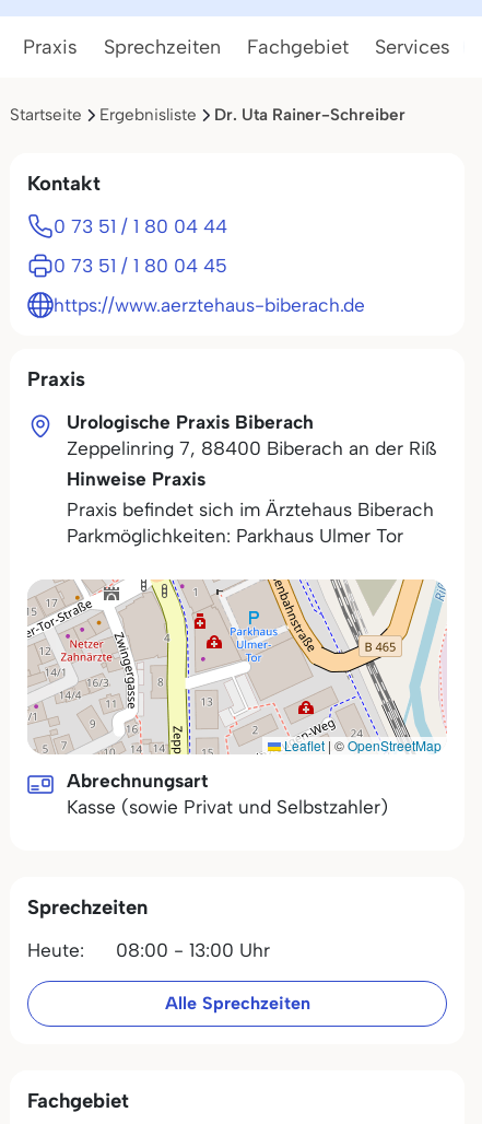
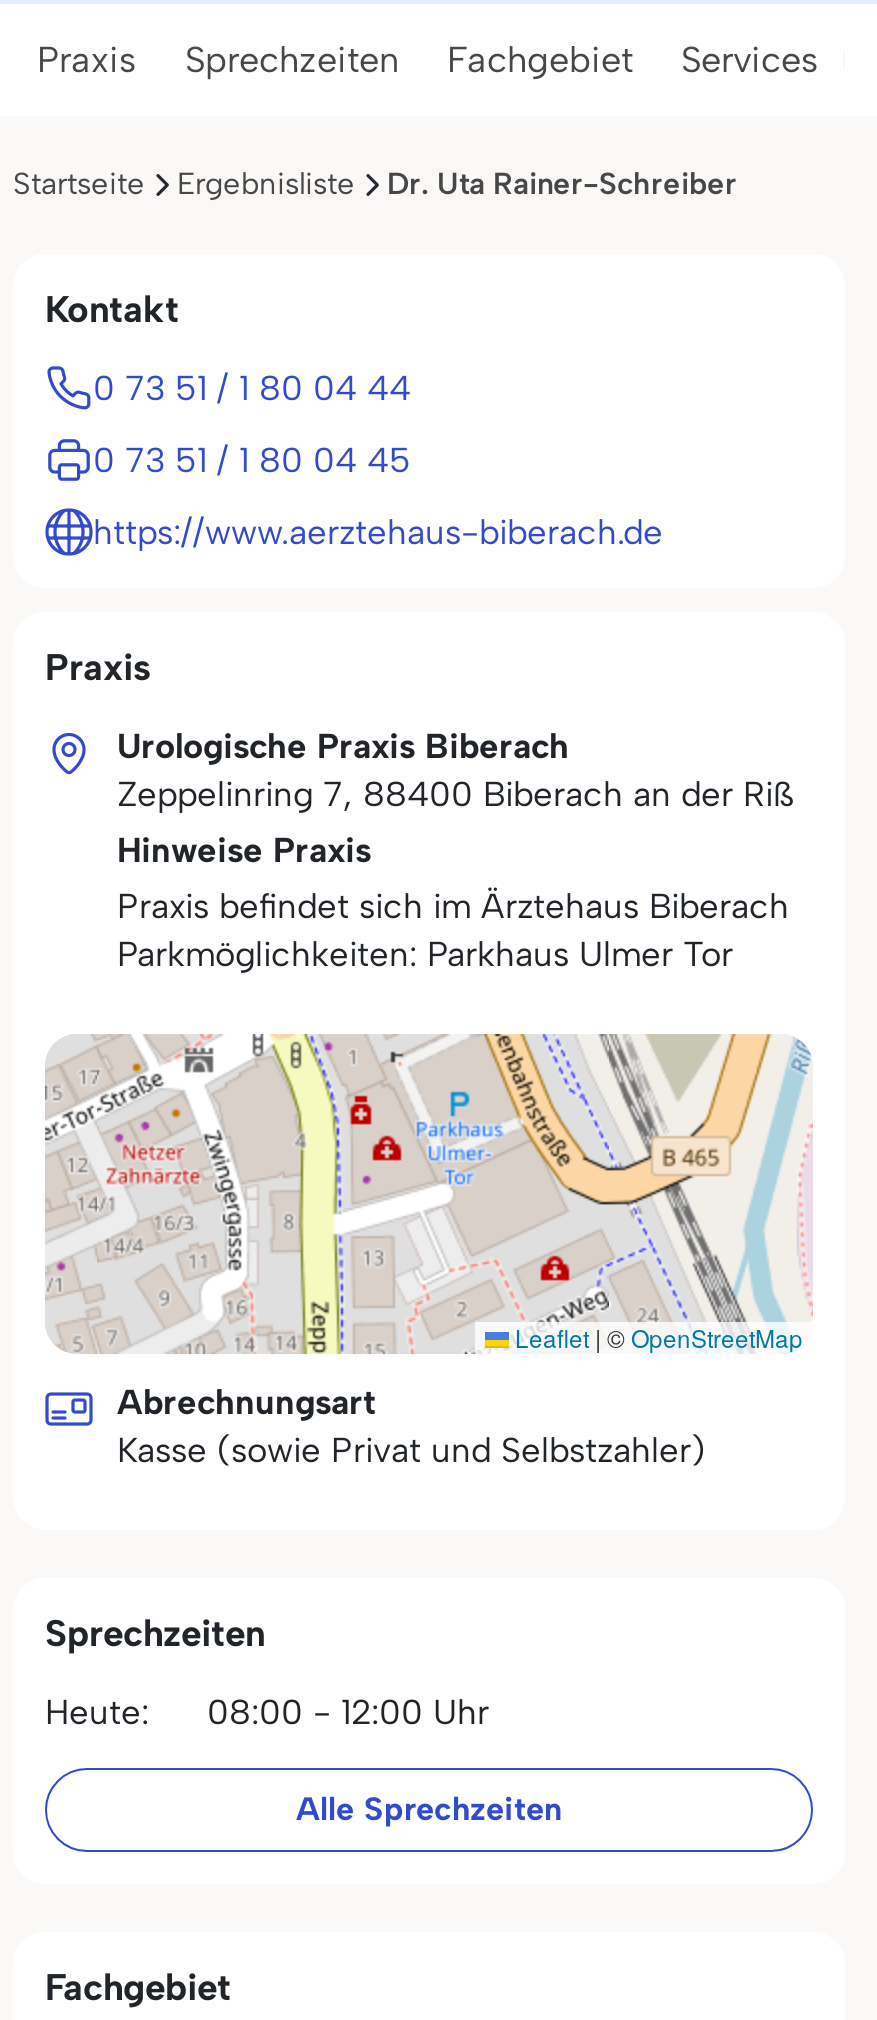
[27,939,270,961] Heute: 08:00 - 13:00 Uhr -> [45,1692,489,1732] Heute: 08:00 - 12:00 Uhr

